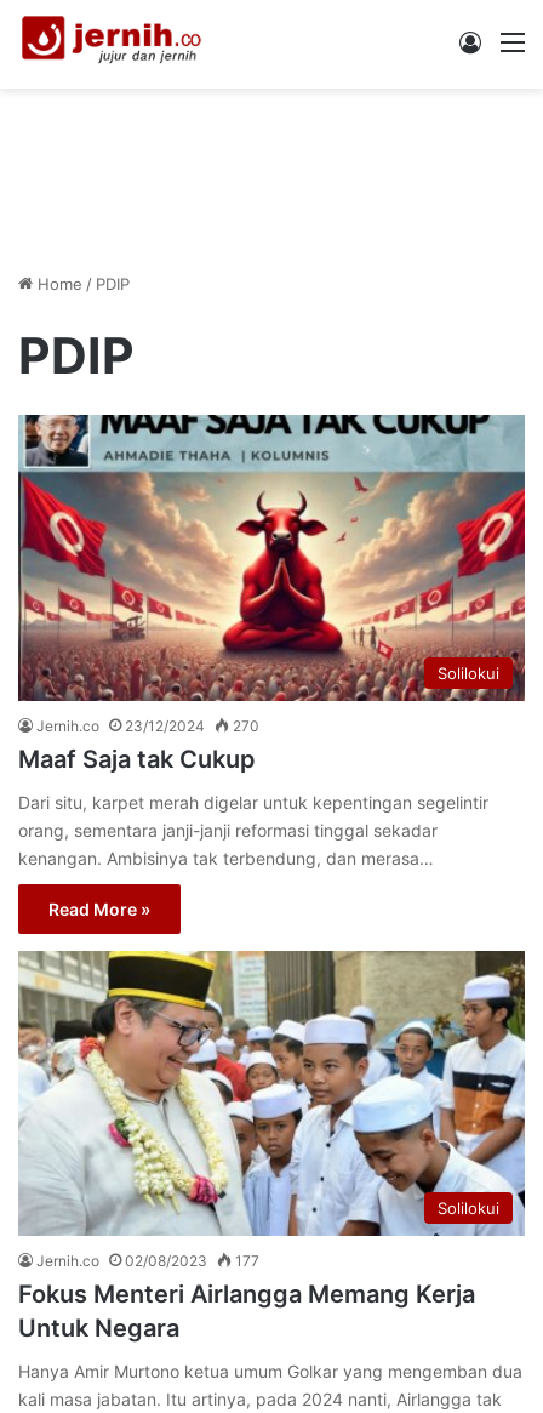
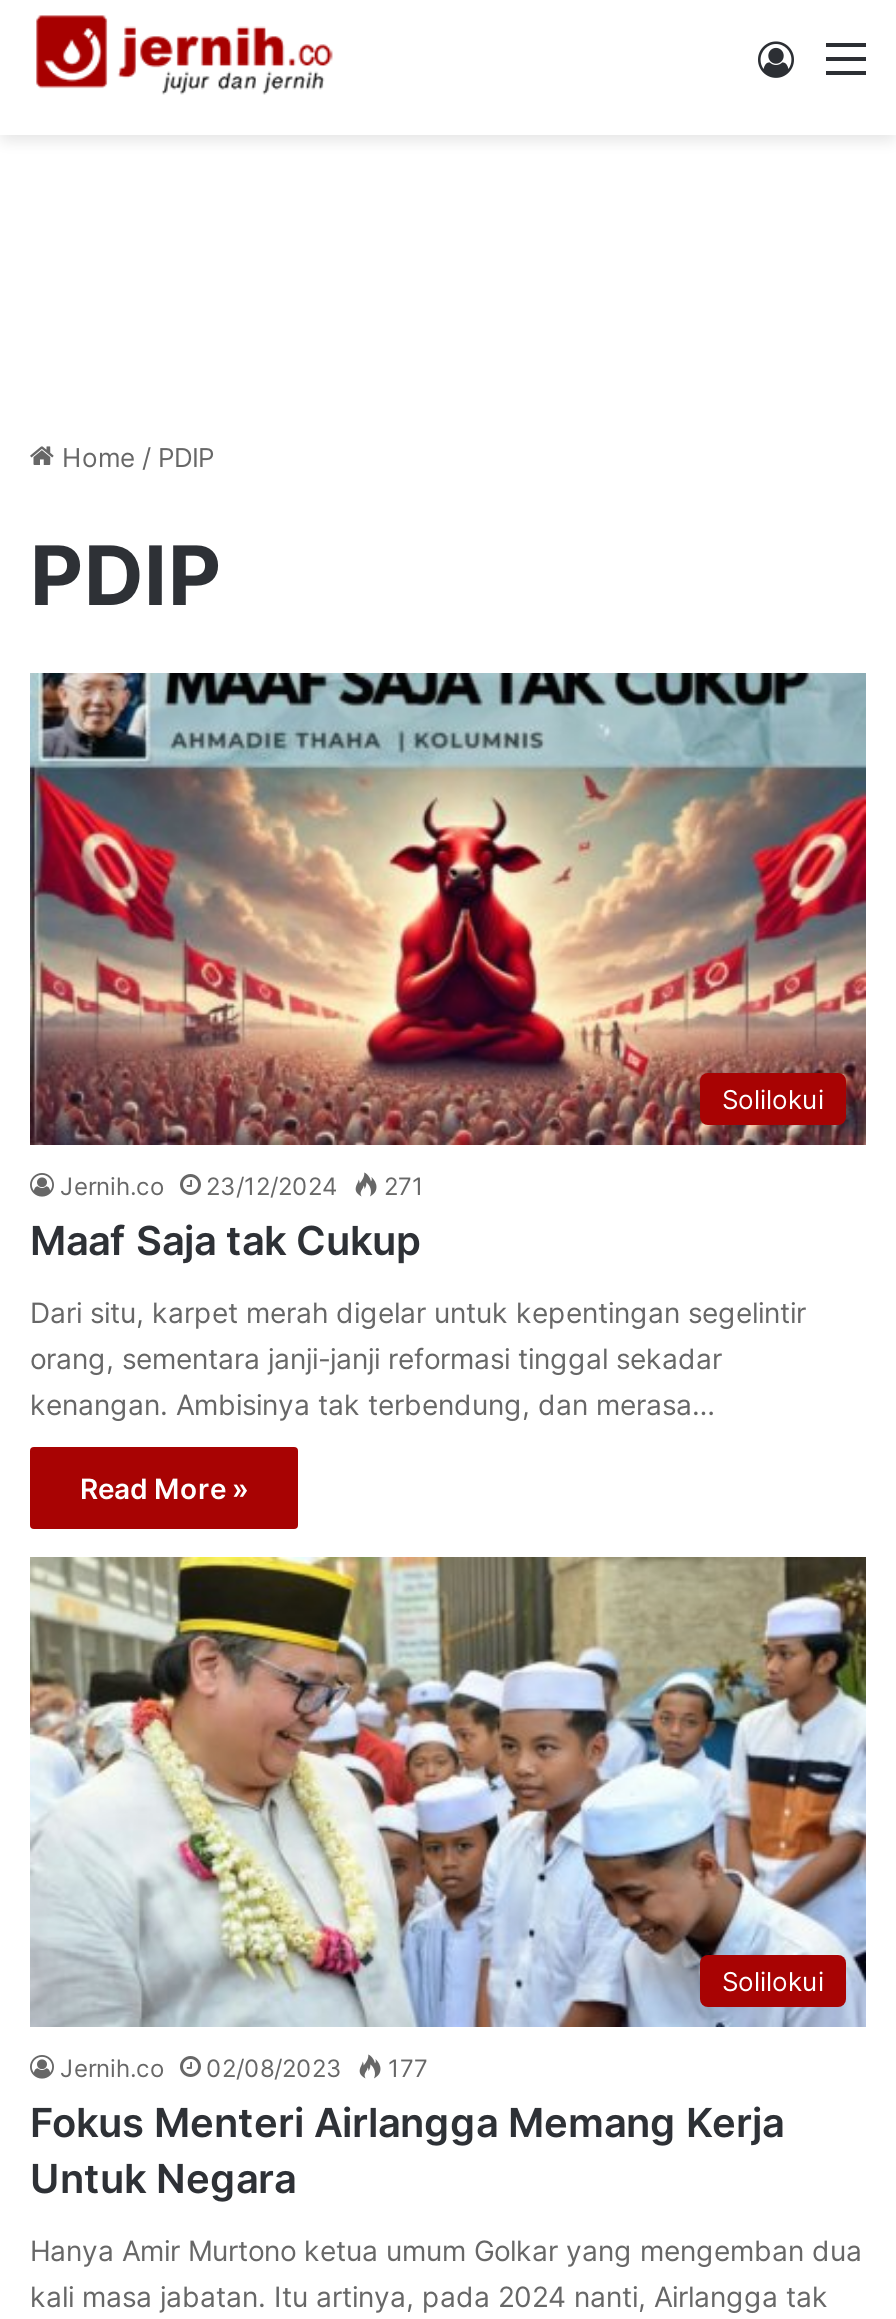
[36,716,259,735] Jernih.co 23/12/2024 270 -> [60,1170,424,1200] Jernih.co 23/12/2024 271

